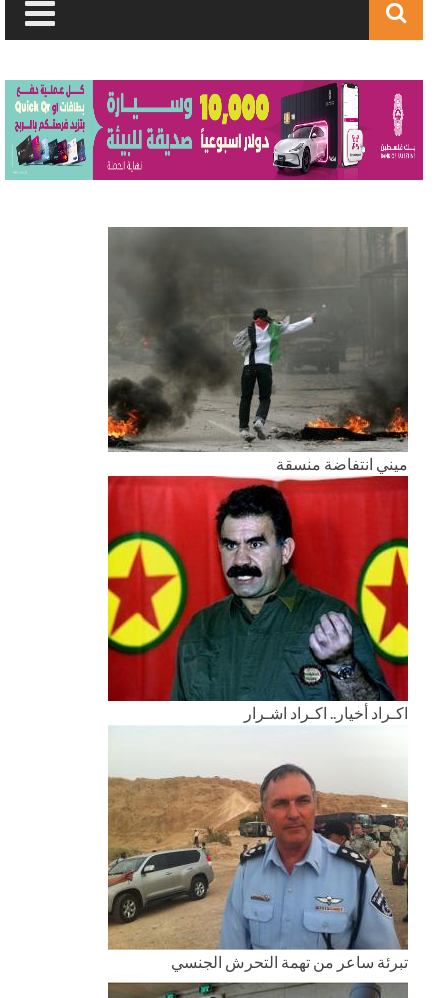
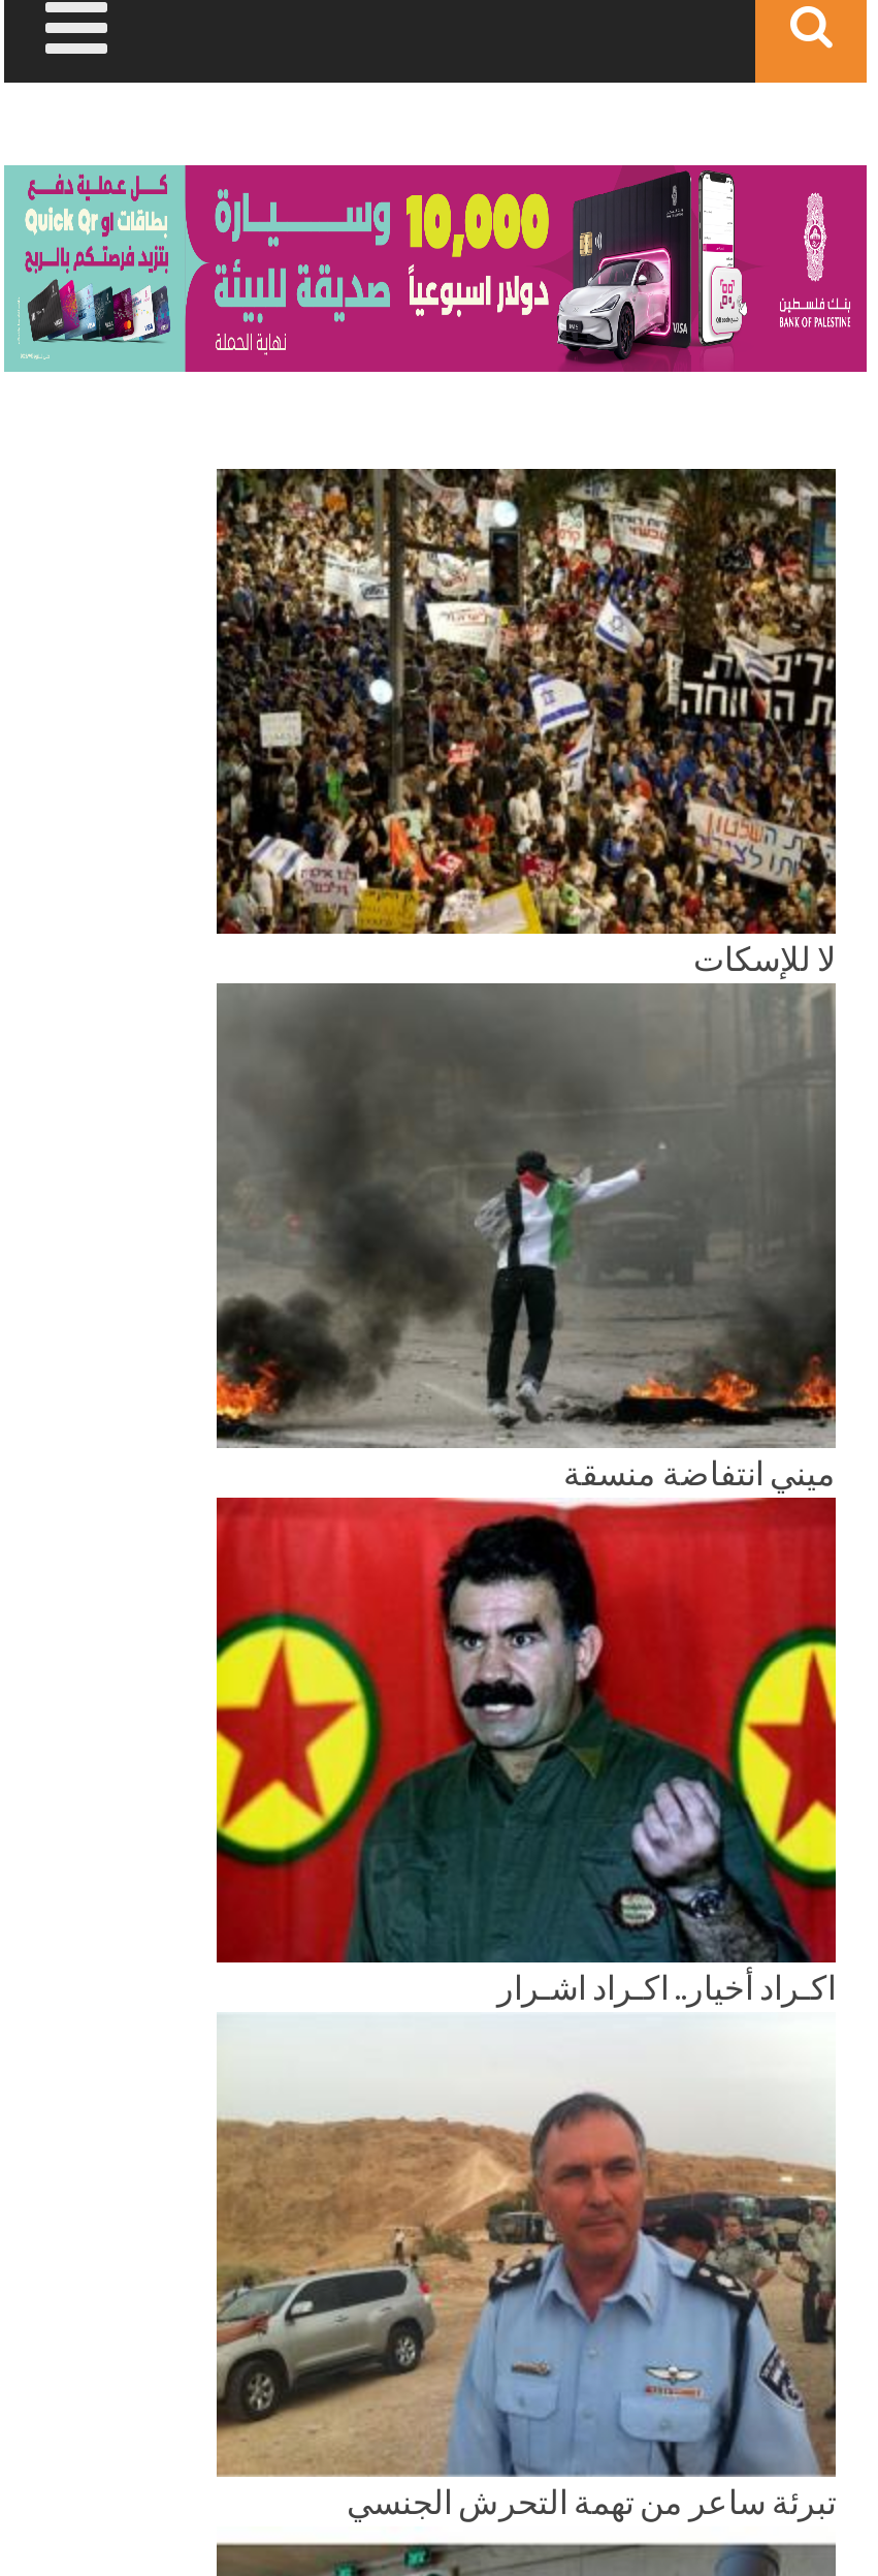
none -> [215,469,838,977] [image] | لا للإسكات

